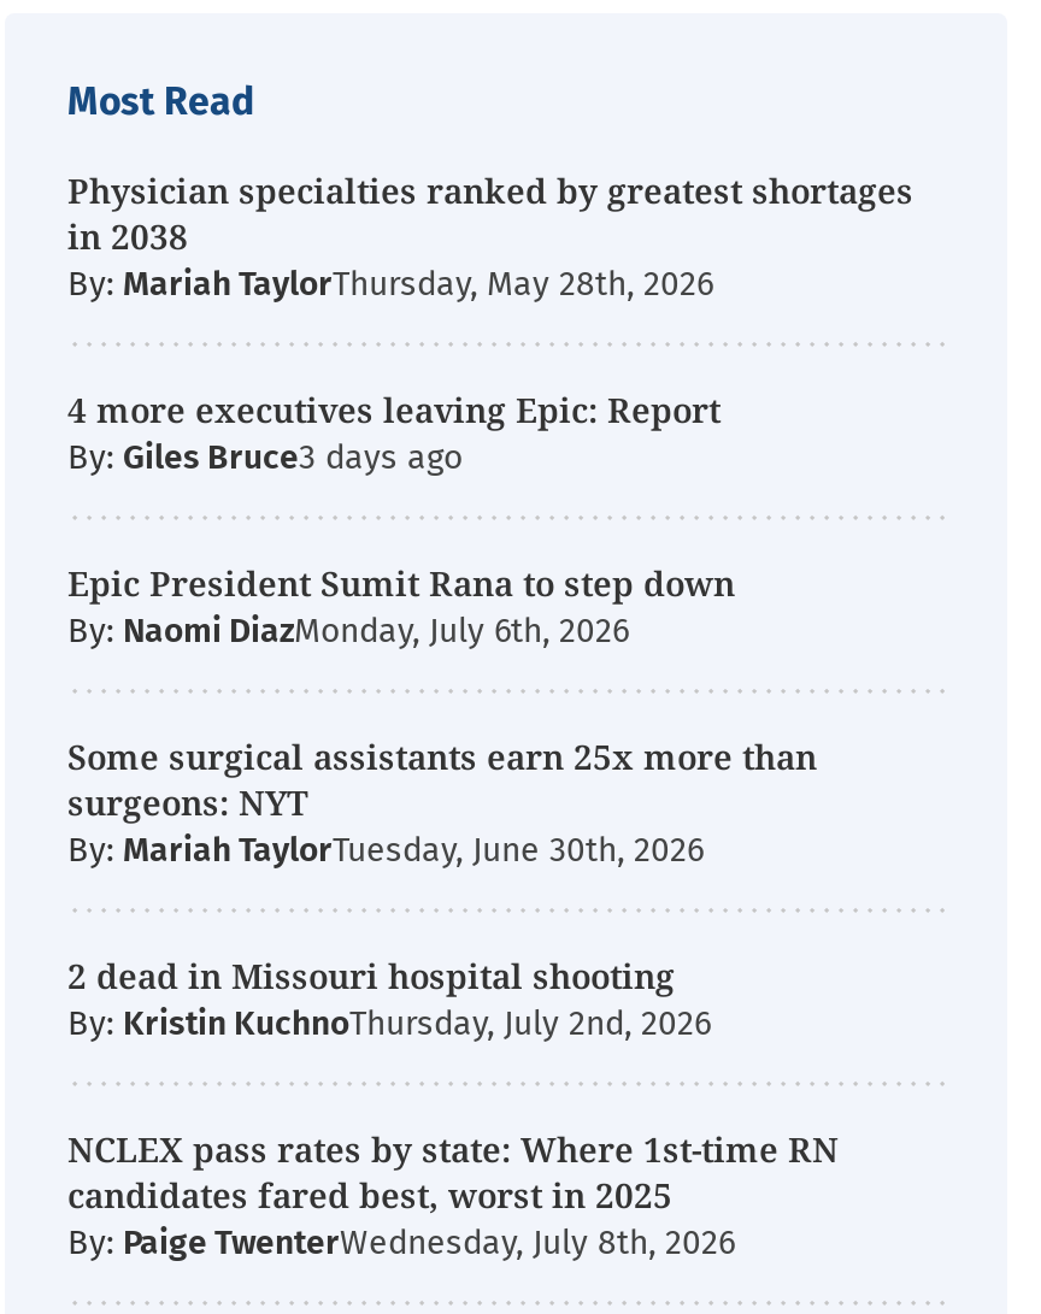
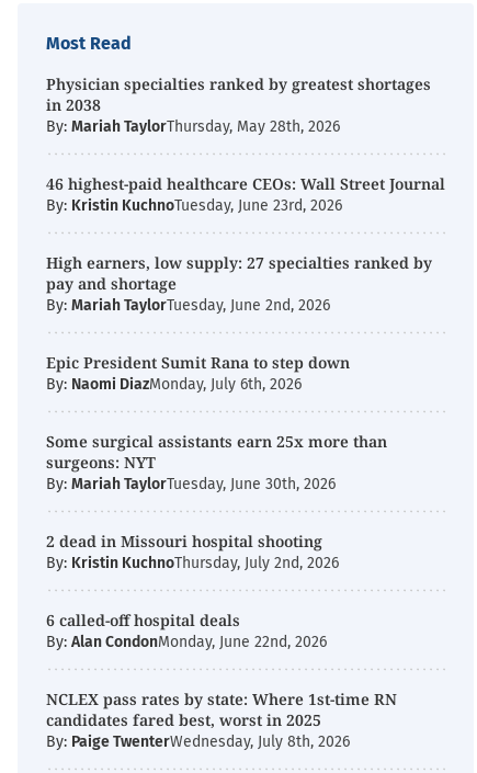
[67,387,721,478] 4 more executives leaving Epic: Report | By: Giles Bruce -> [46,173,445,315] 46 highest-paid healthcare CEOs: Wall Street Journal | By: Kristin KuchnoTuesday, June 23rd, 2026 | High earners, low supply: 27 specialties ranked by | pay and shortage | By: Mariah TaylorTuesday, June 2nd, 2026
none -> [46,610,327,651] 6 called-off hospital deals | By: Alan CondonMonday, June 22nd, 2026

